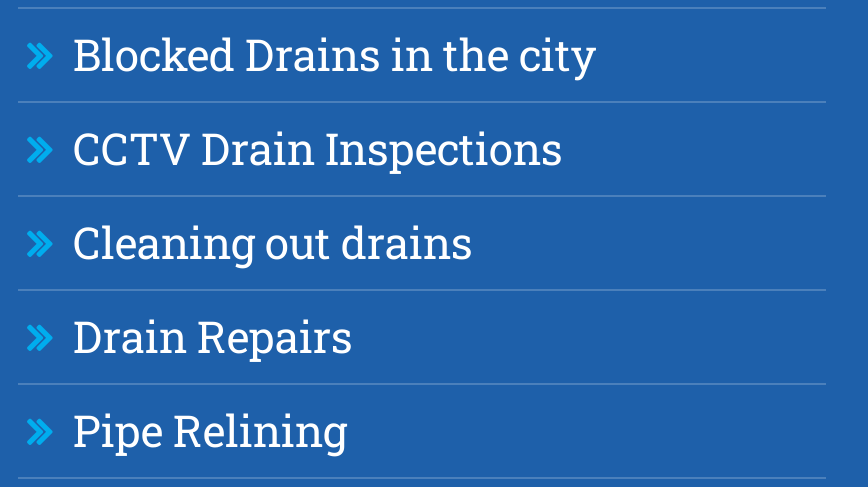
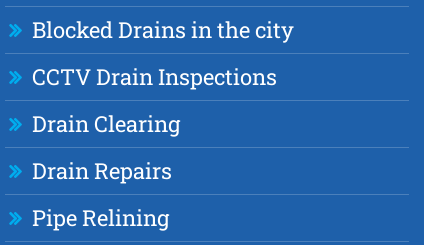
[73,213,473,271] Cleaning out drains -> [32,109,180,138] Drain Clearing

